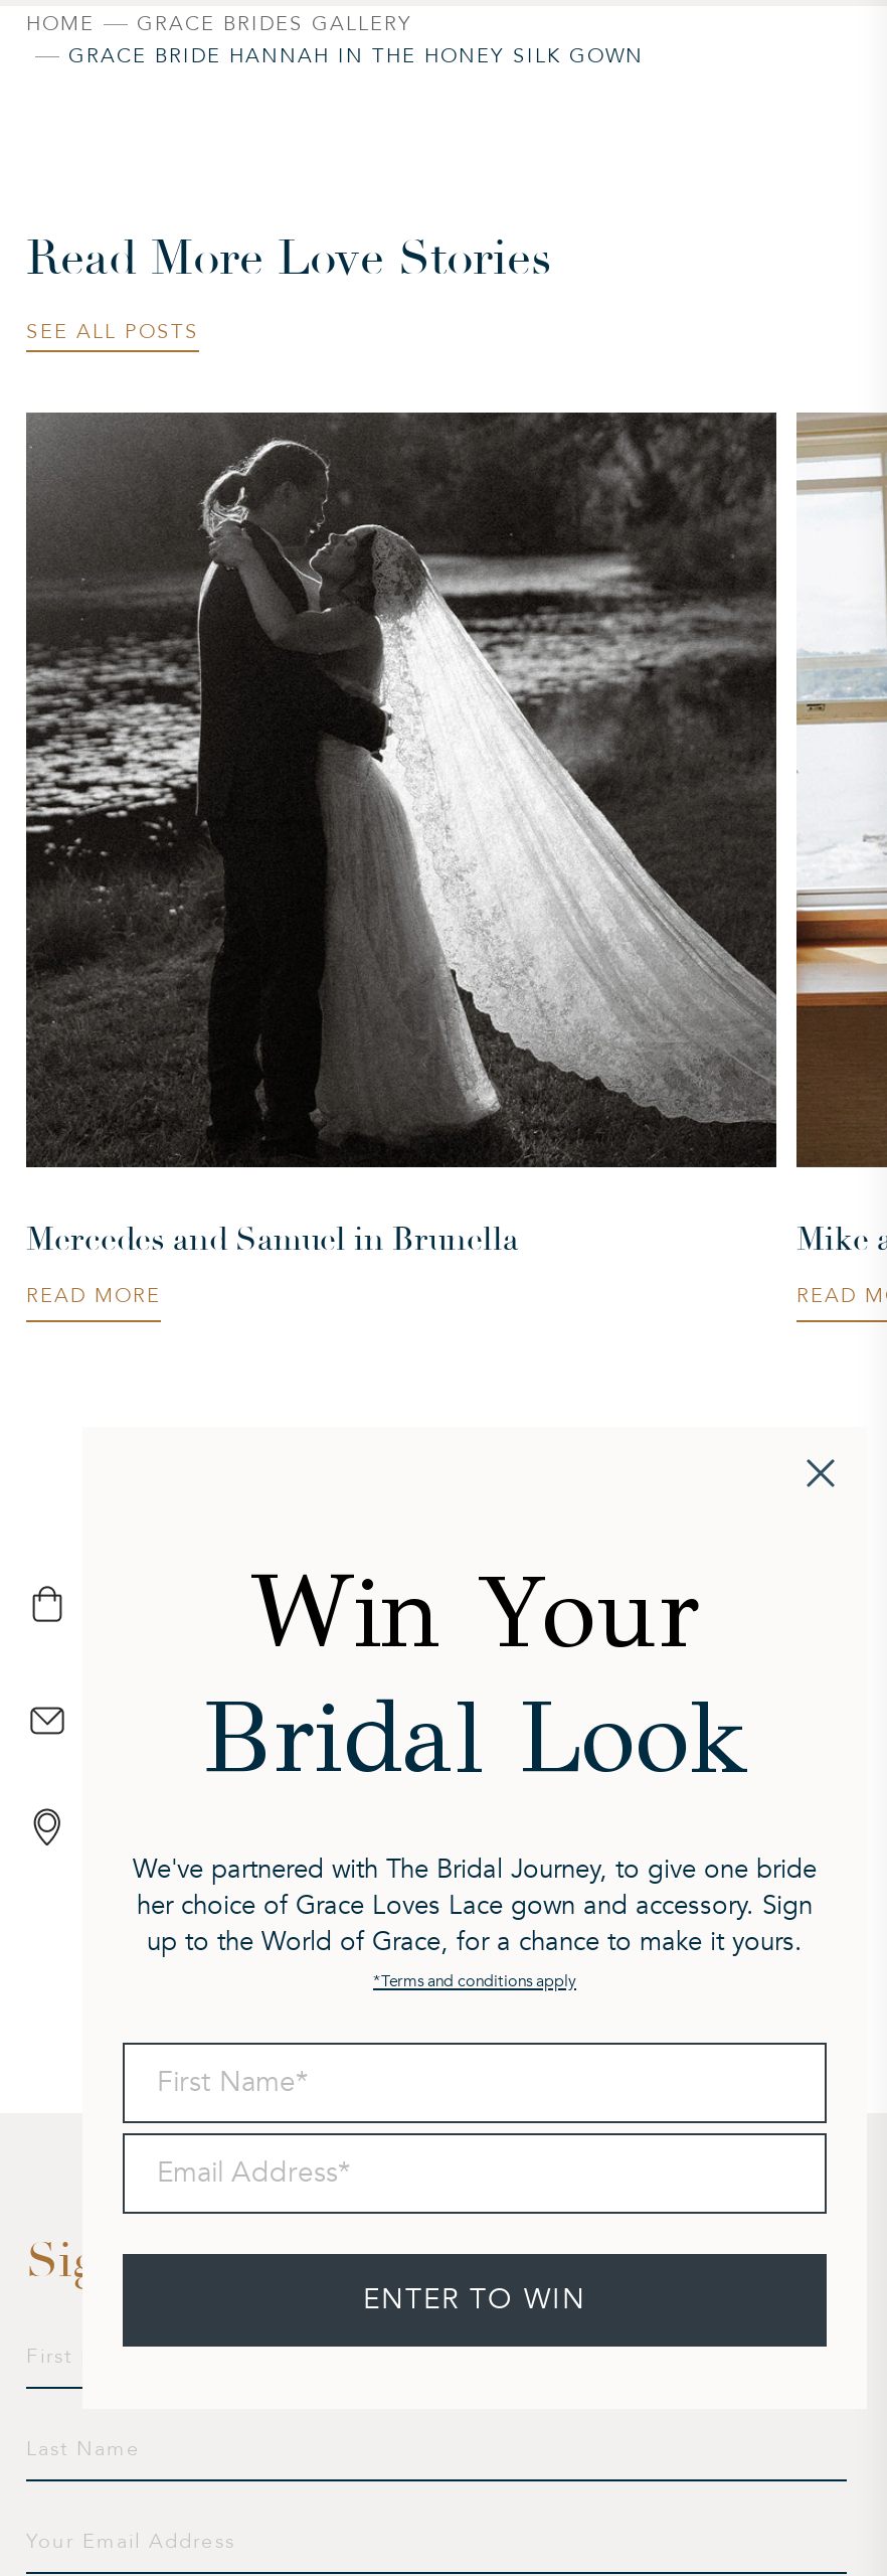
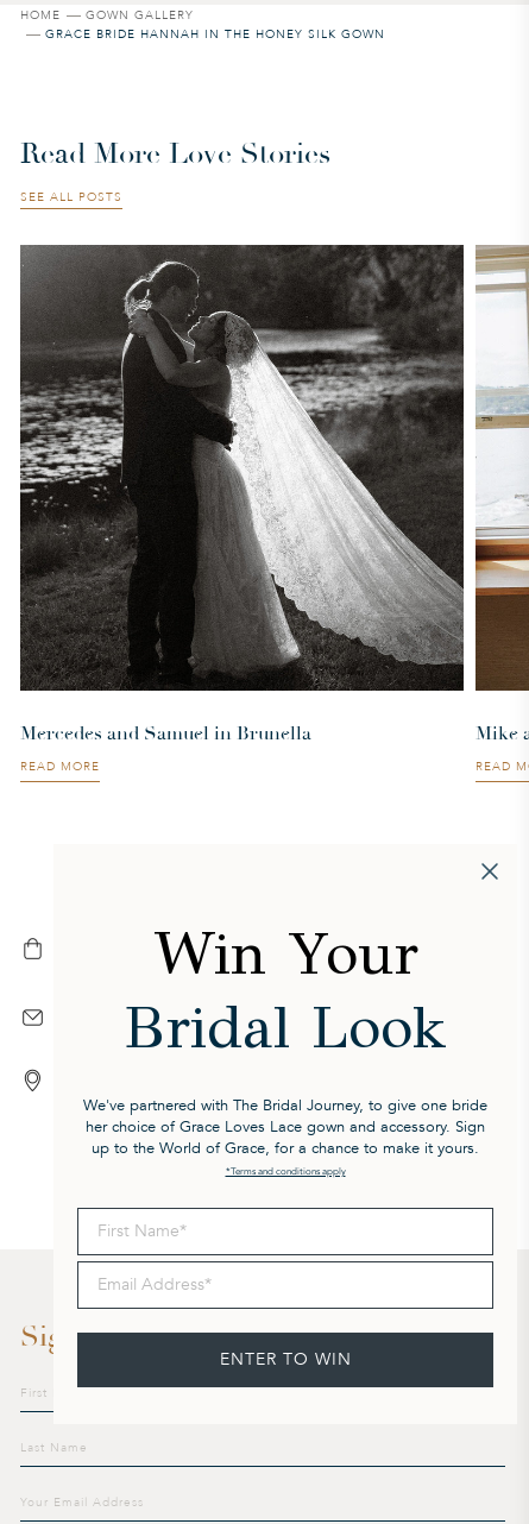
[137,10,412,38] GRACE BRIDES GALLERY -> [86,7,194,24] GOWN GALLERY

